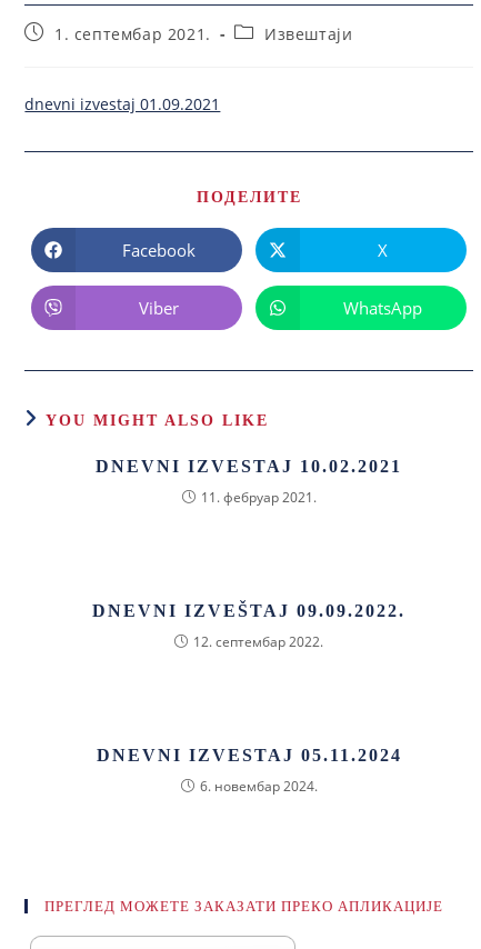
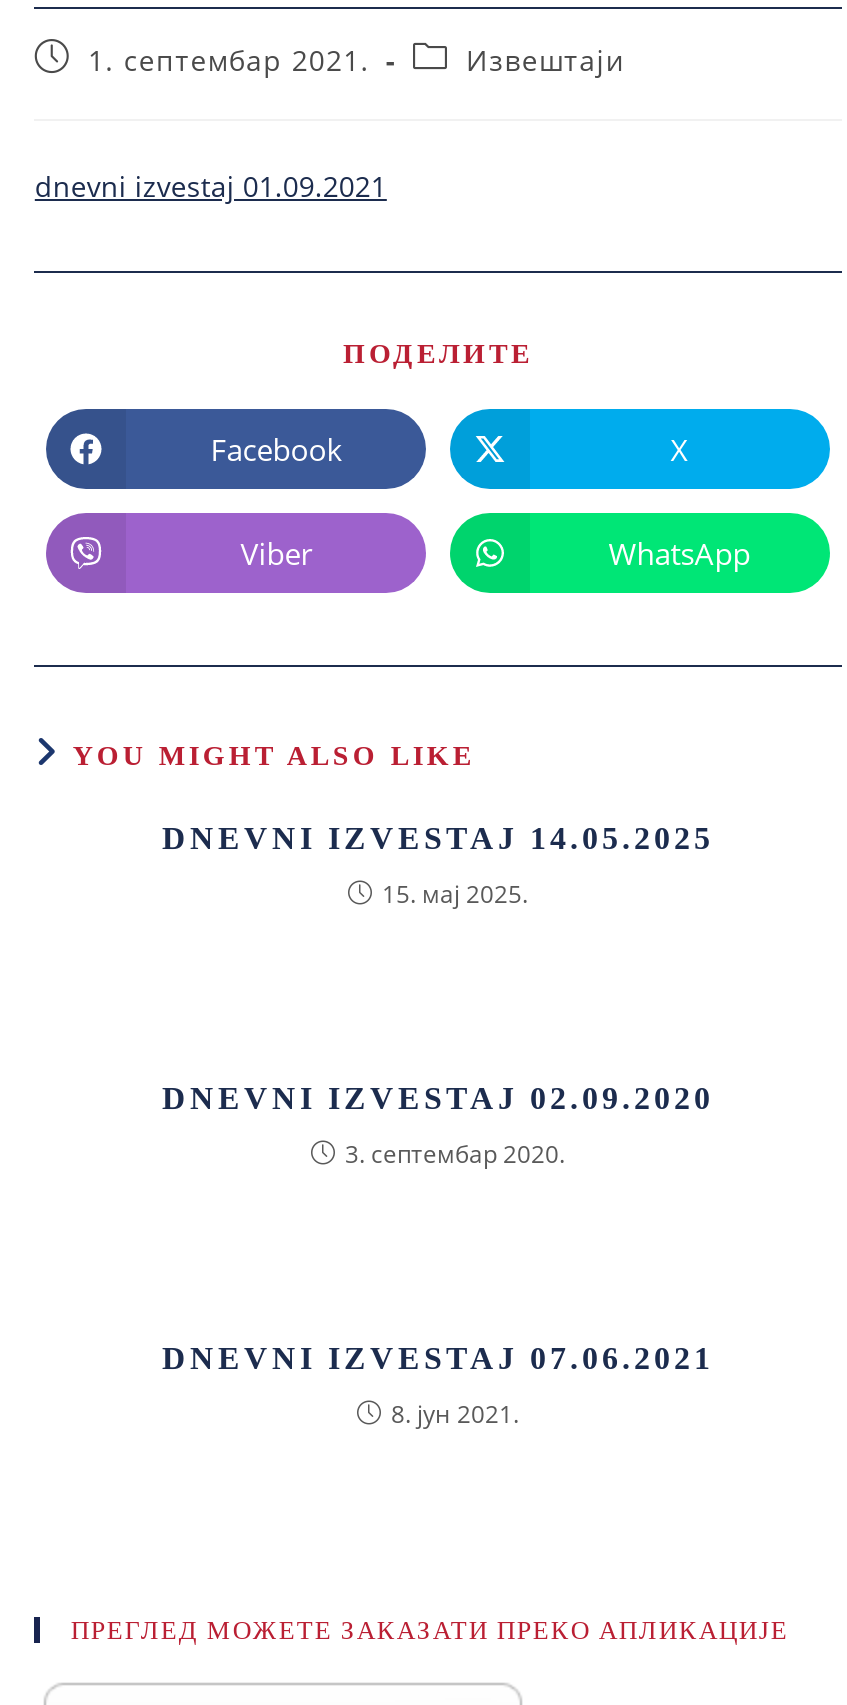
[96,457,402,476] DNEVNI IZVESTAJ 10.02.2021 -> [162,821,714,855] DNEVNI IZVESTAJ 14.05.2025
[201,488,316,507] 11. фебруар 2021. -> [382,877,528,911] 15. мај 2025.
[92,601,405,620] DNEVNI IZVEŠTAJ 09.09.2022. -> [162,1081,714,1115] DNEVNI IZVESTAJ 02.09.2020
[193,632,323,651] 12. септембар 2022. -> [345,1137,565,1171] 3. септембар 2020.
[96,746,402,765] DNEVNI IZVESTAJ 05.11.2024 -> [162,1341,714,1375] DNEVNI IZVESTAJ 07.06.2021
[199,777,317,796] 6. новембар 2024. -> [391,1397,519,1431] 8. јун 2021.

